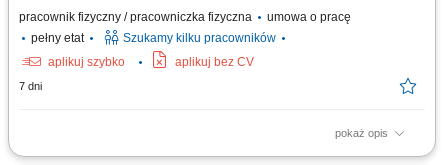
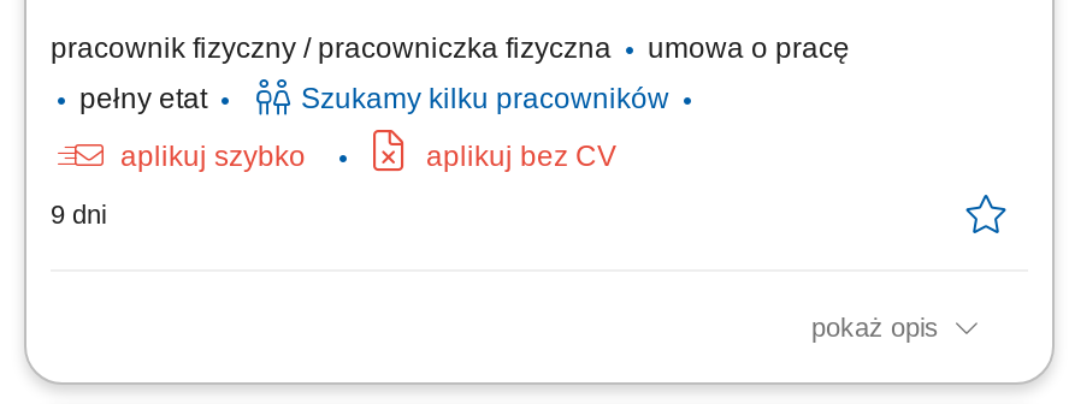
[19,80,42,92] 7 dni -> [51,200,106,228] 9 dni

